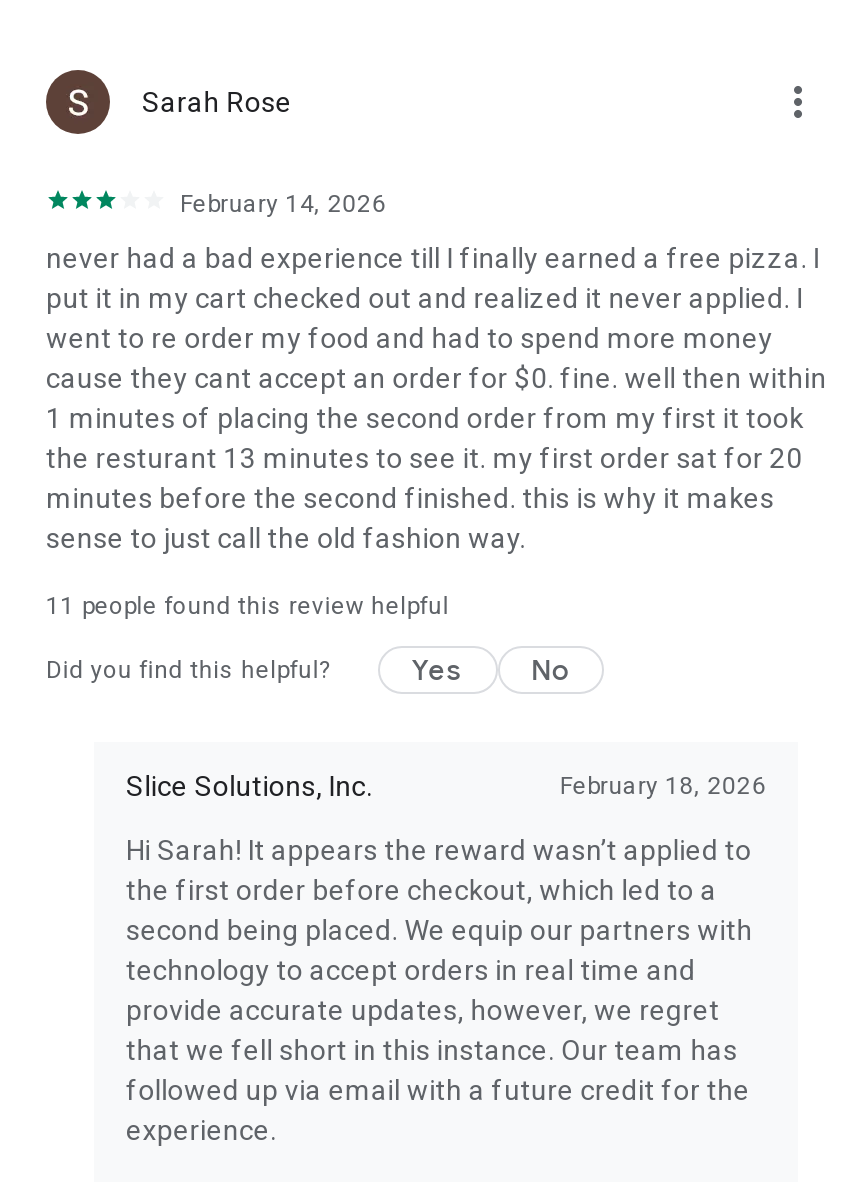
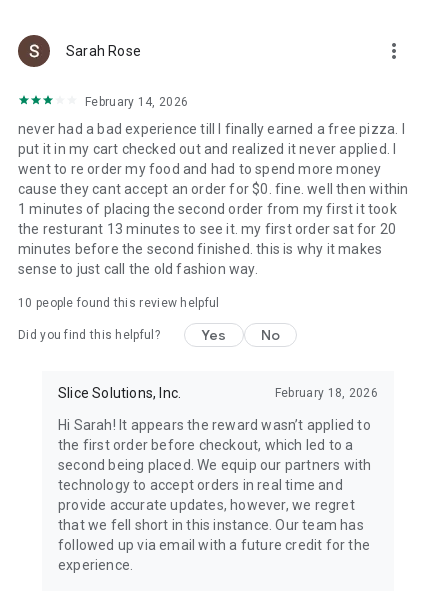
[46,592,449,620] 11 people found this review helpful -> [18,296,219,310] 10 people found this review helpful

